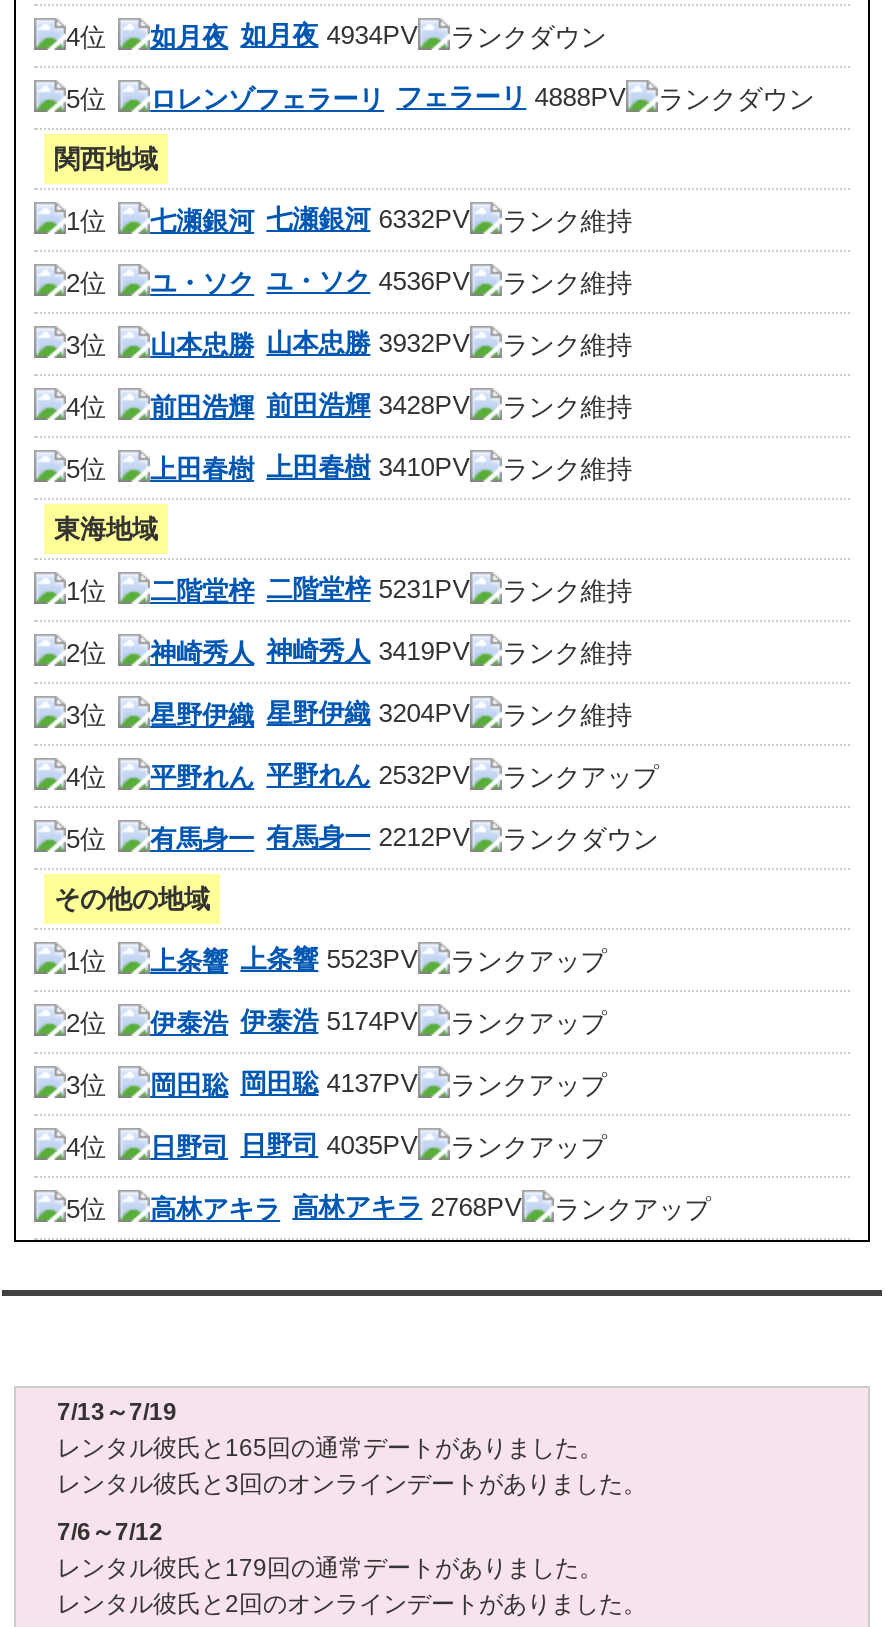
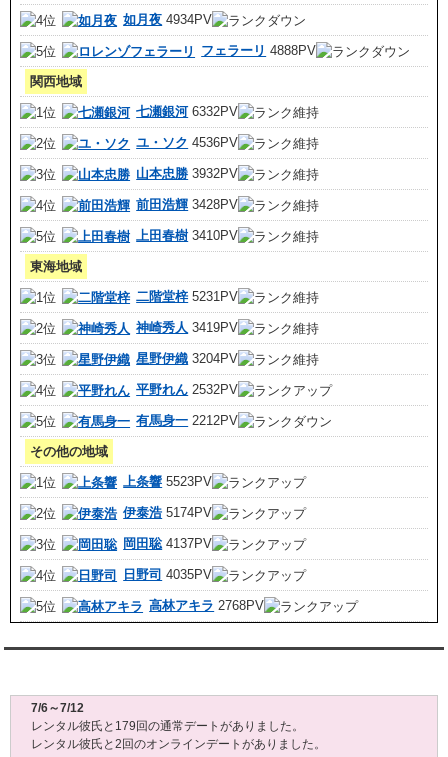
[57,1397,647,1497] 7/13～7/19 | レンタル彼氏と165回の通常デートがありました。 | レンタル彼氏と3回のオンラインデートがありました。 -> none

